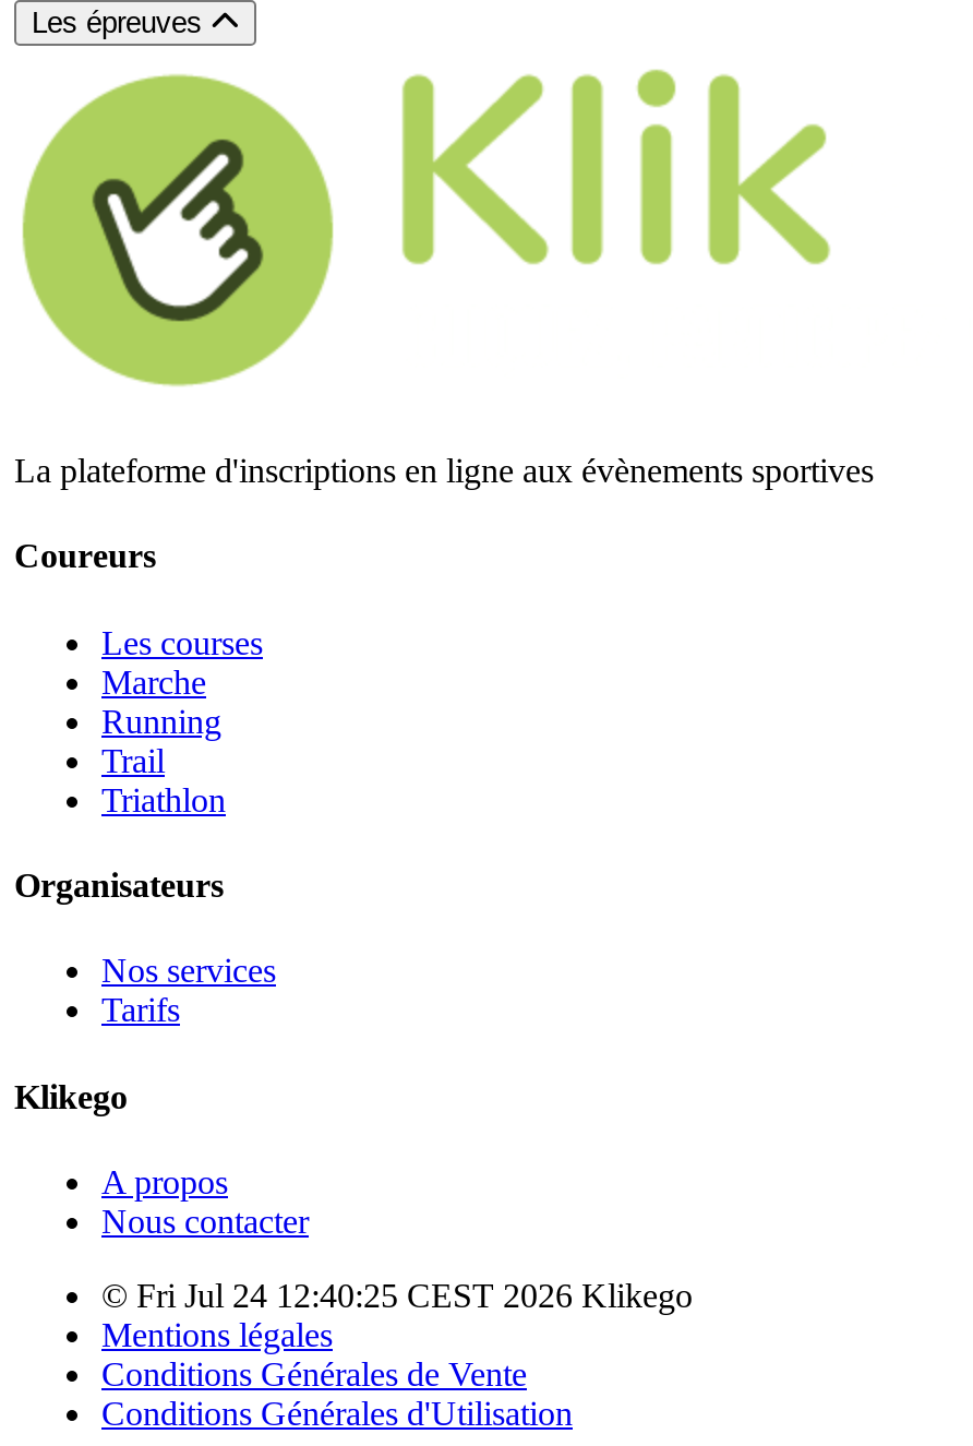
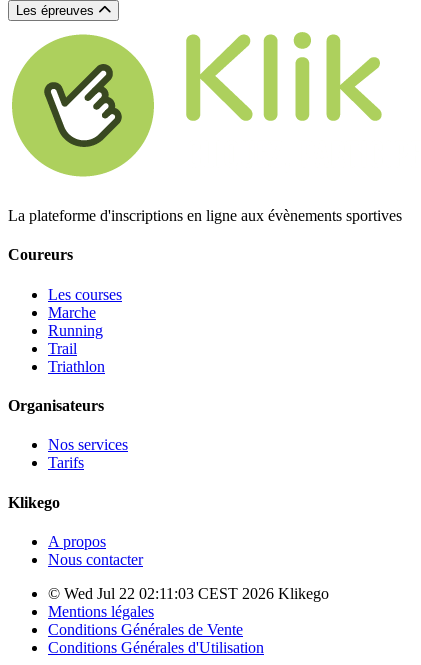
[101,1276,693,1314] © Fri Jul 24 12:40:25 CEST 2026 Klikego -> [48,585,329,602] © Wed Jul 22 02:11:03 CEST 2026 Klikego

